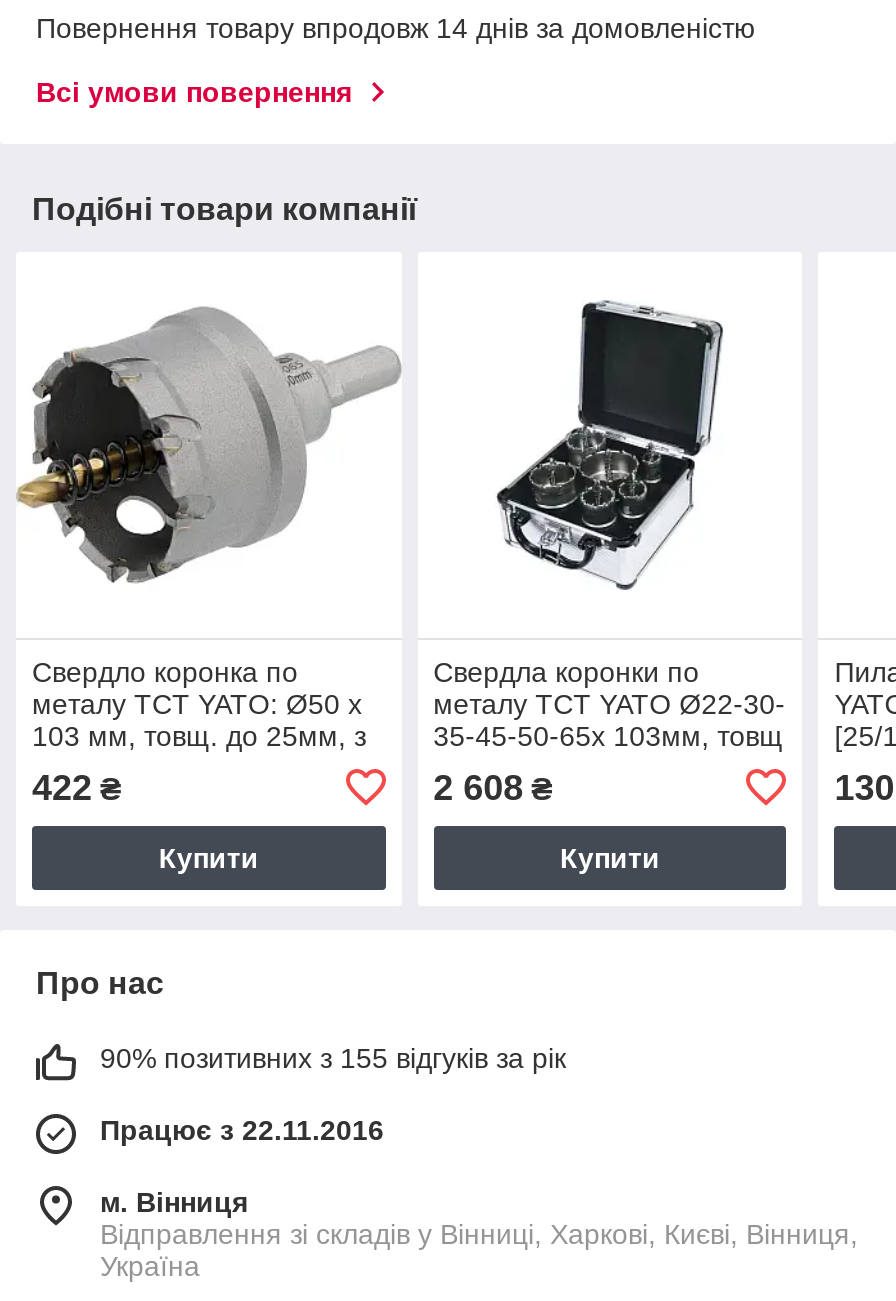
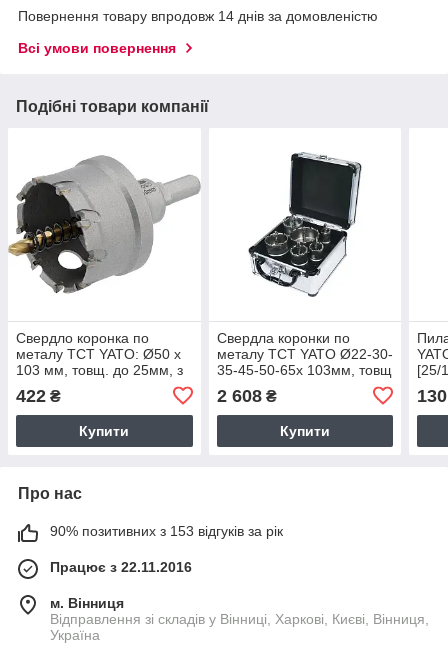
[100,1042,566,1074] 90% позитивних з 155 відгуків за рік -> [50,523,283,539] 90% позитивних з 153 відгуків за рік

